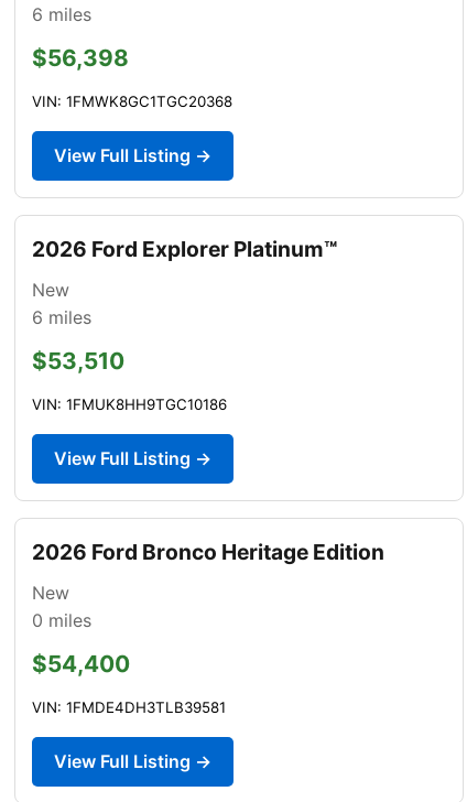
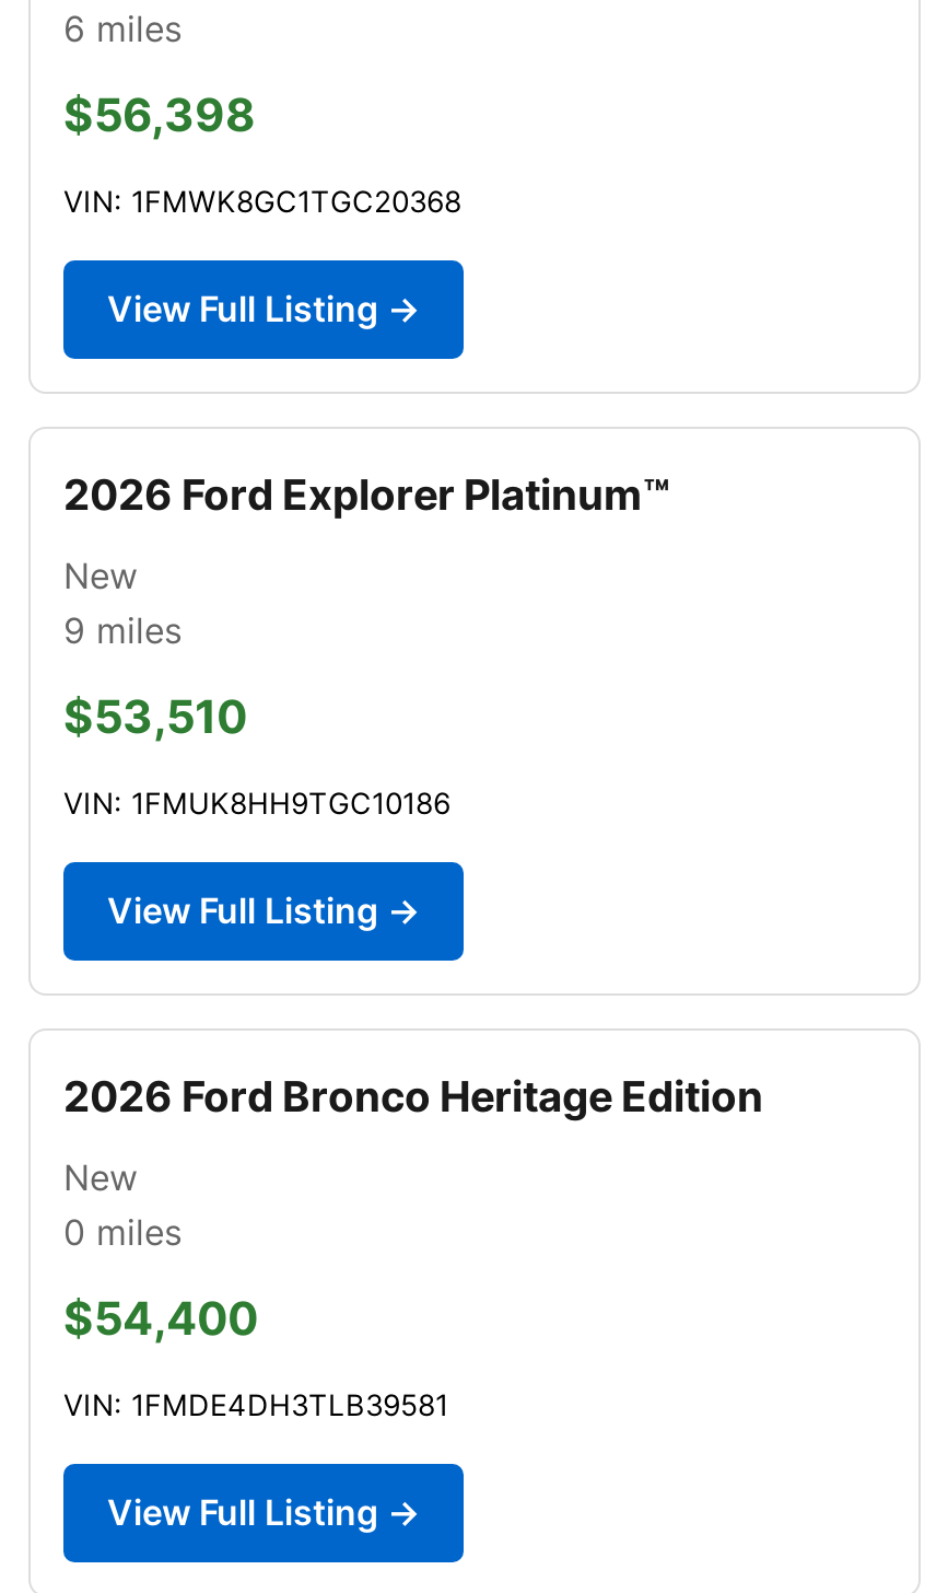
[32,306,91,328] 6 miles -> [63,608,182,652] 9 miles

